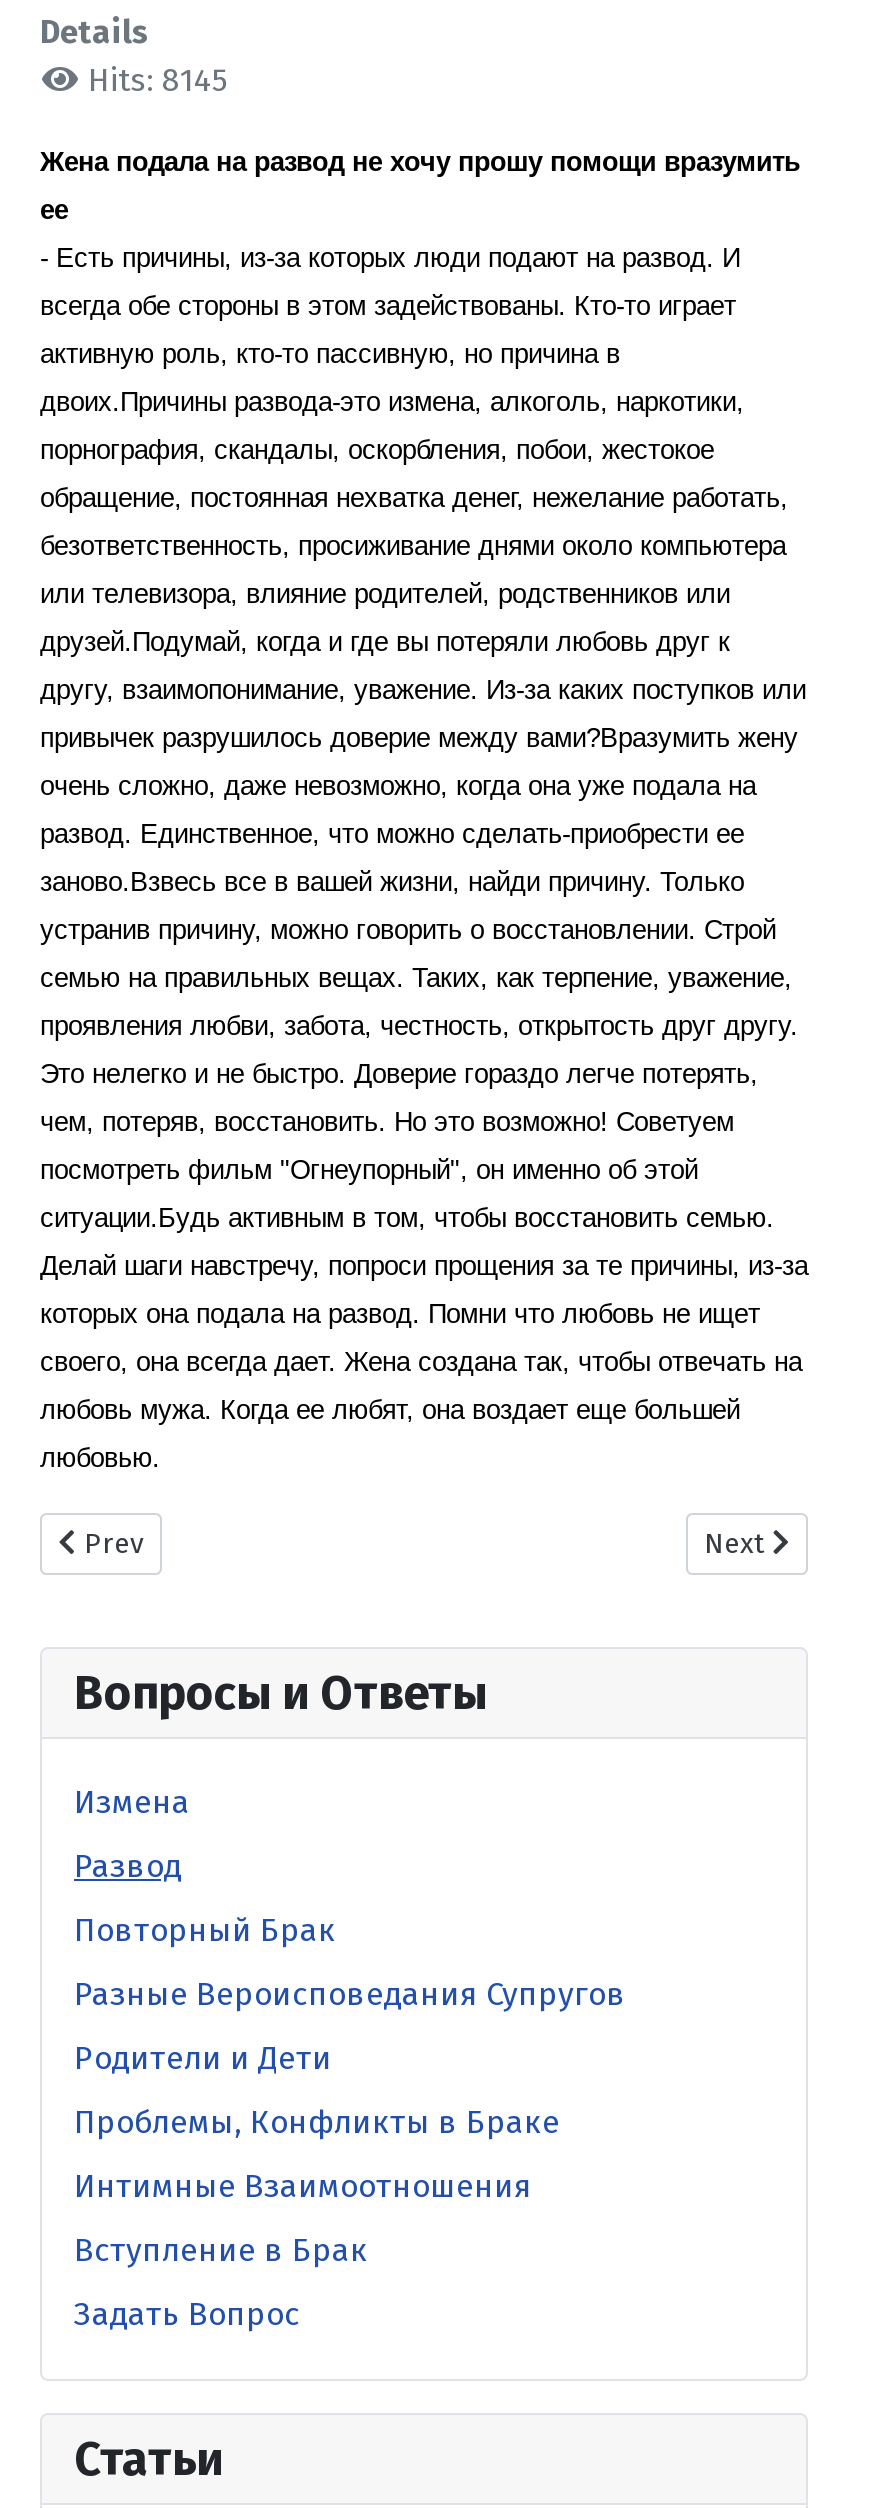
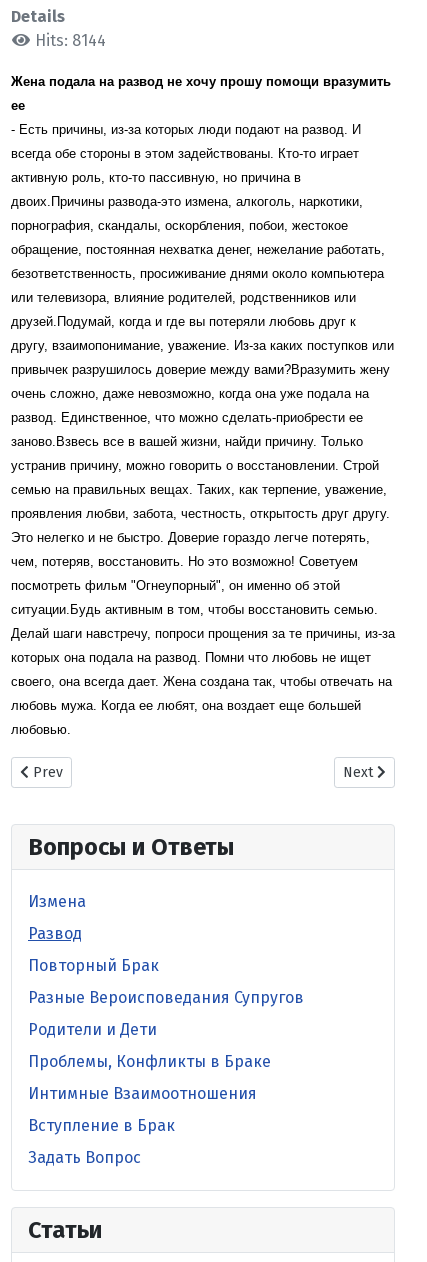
[88,61,228,99] Hits: 8145 -> [35,31,106,50] Hits: 8144

